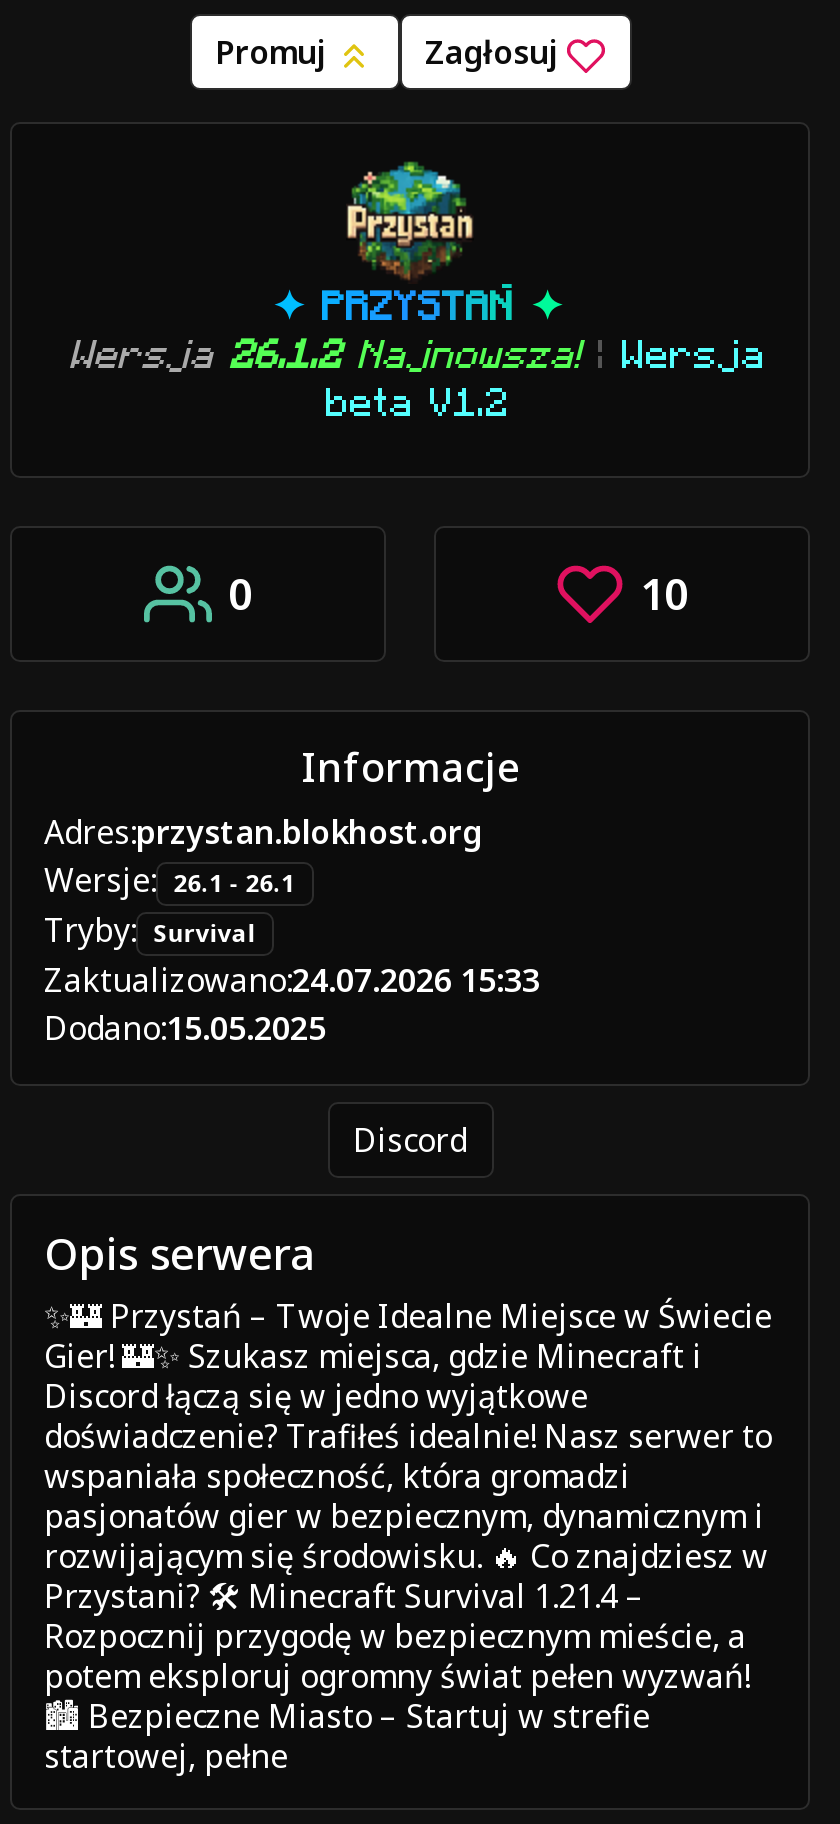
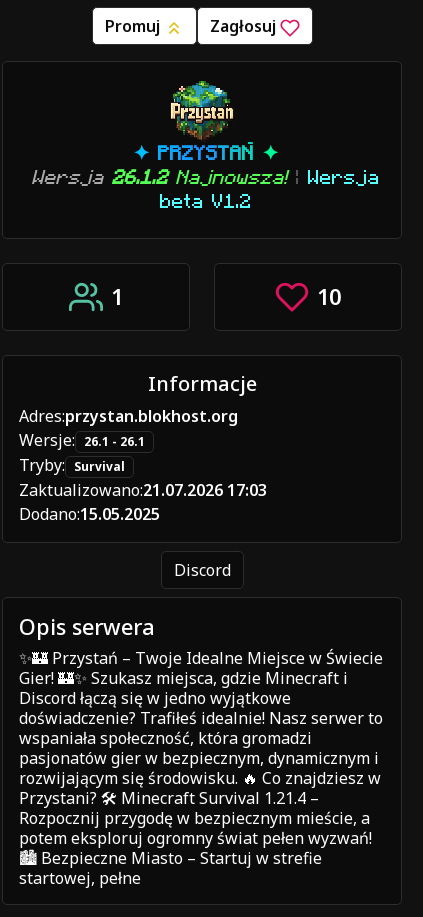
[228,564,252,622] 0 -> [111,282,123,311] 1
[44,959,540,1003] Zaktualizowano:24.07.2026 15:33 -> [19,479,267,501] Zaktualizowano:21.07.2026 17:03

